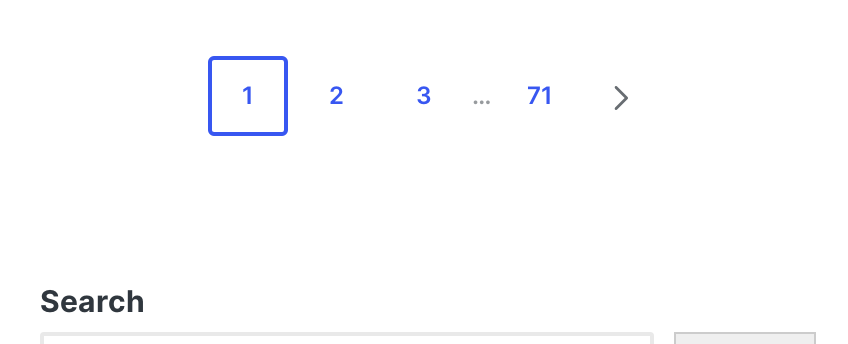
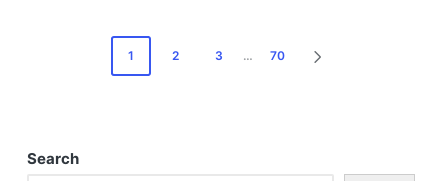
[527,80,553,110] 71 -> [269,48,284,63] 70

